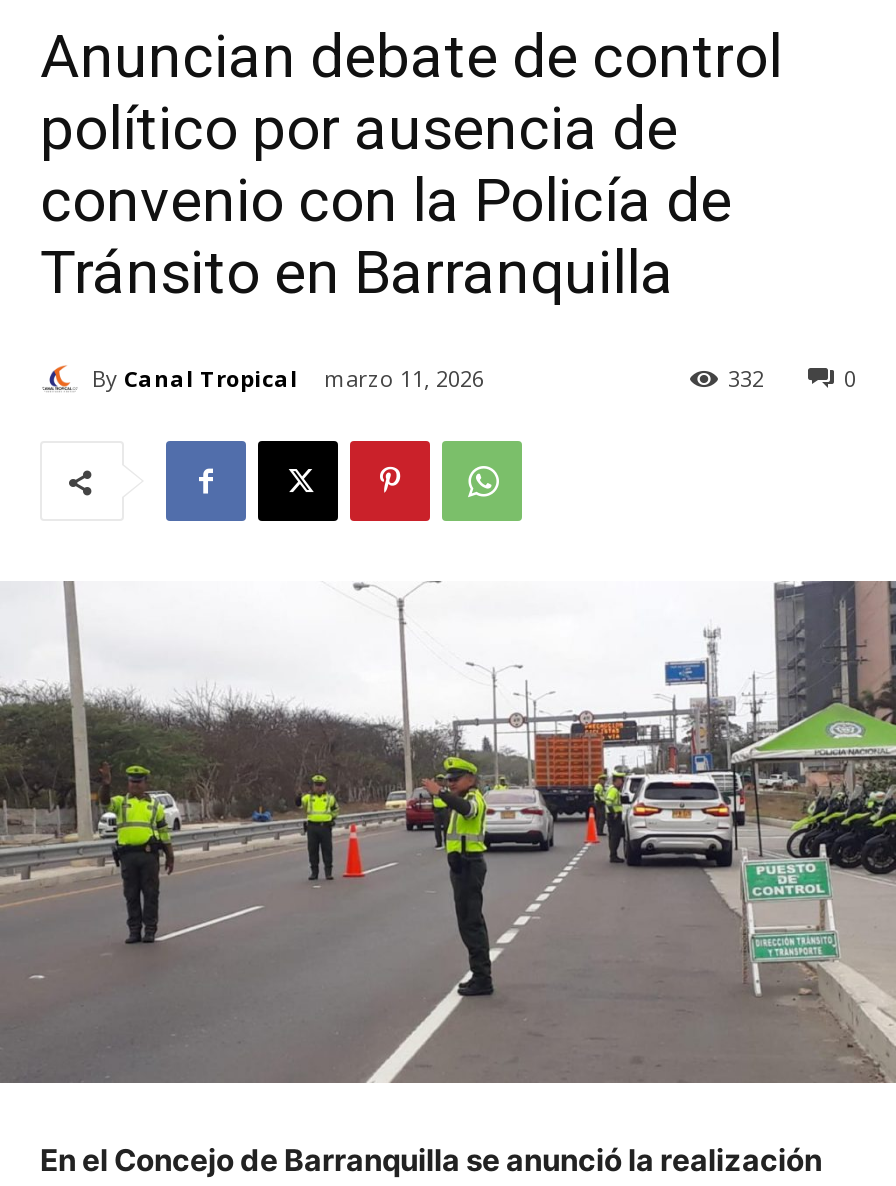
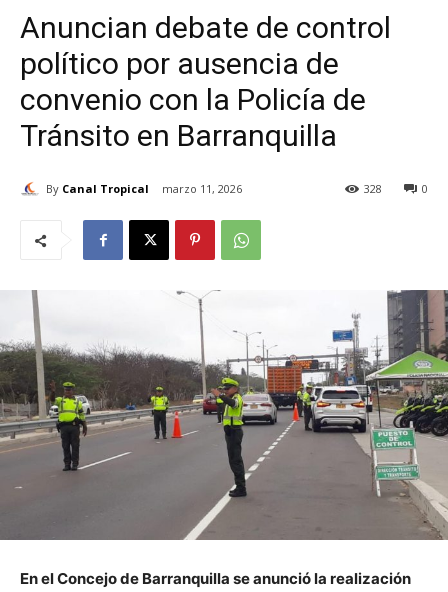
[728,363,764,393] 332 -> [364,181,382,196] 328

